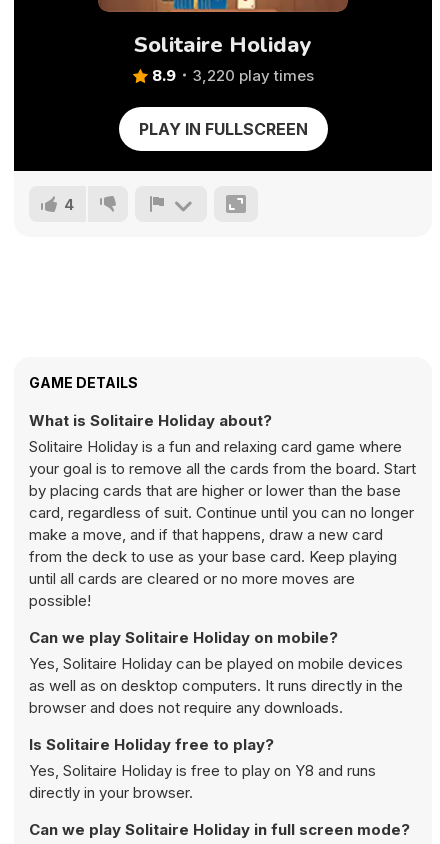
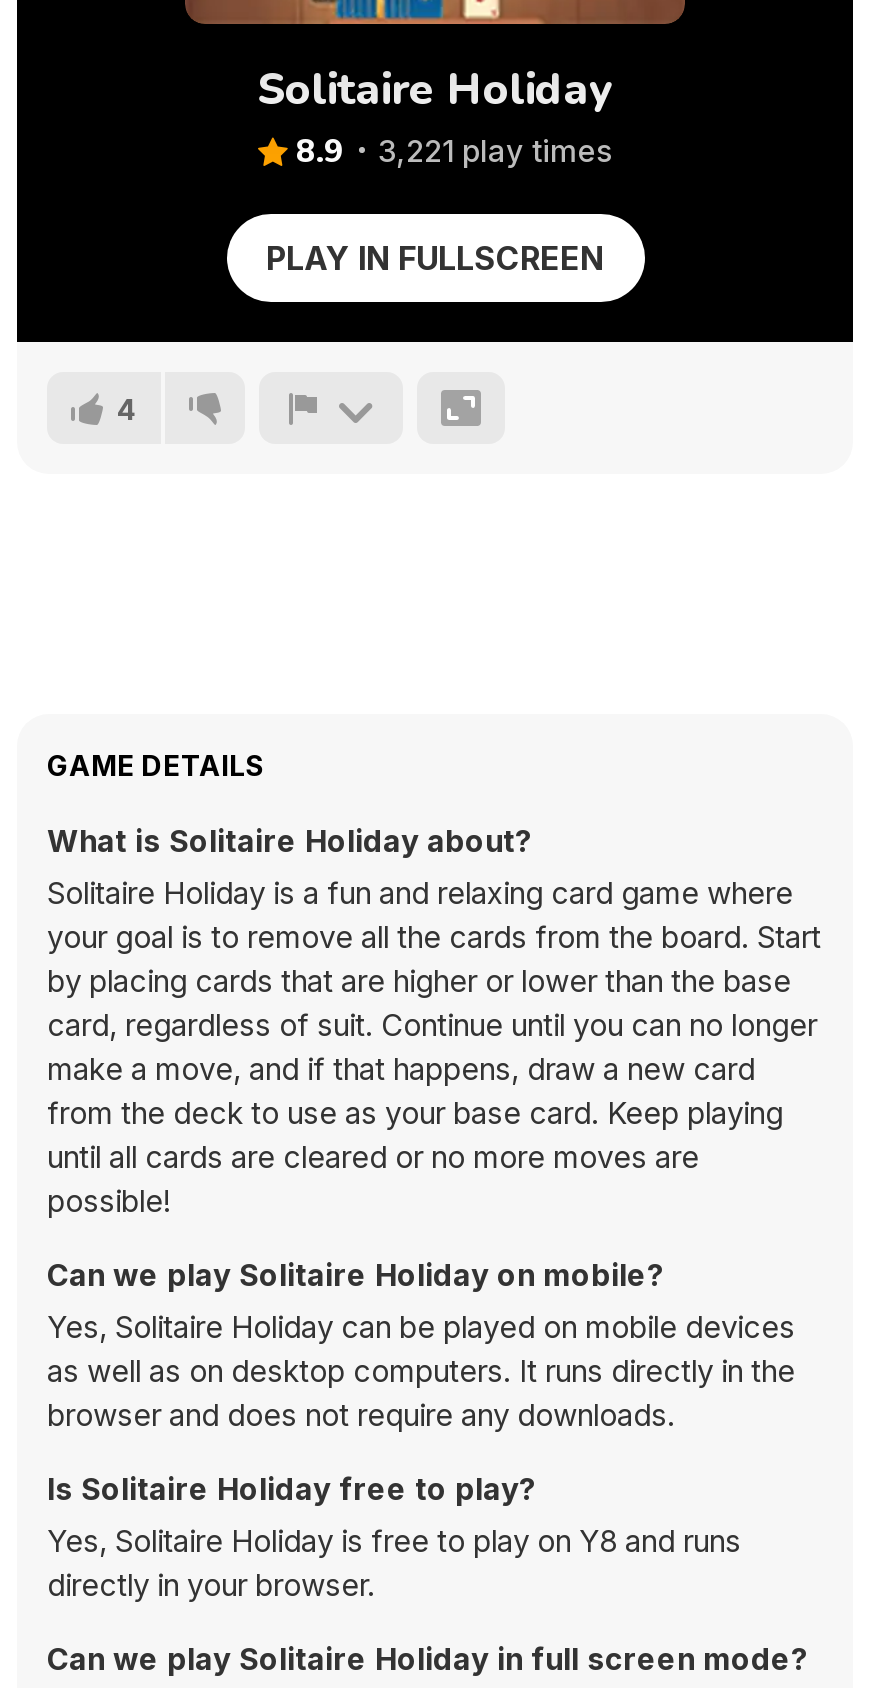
[151,65,313,87] 8.9 3,220 play times -> [296,130,612,174] 8.9 3,221 play times

